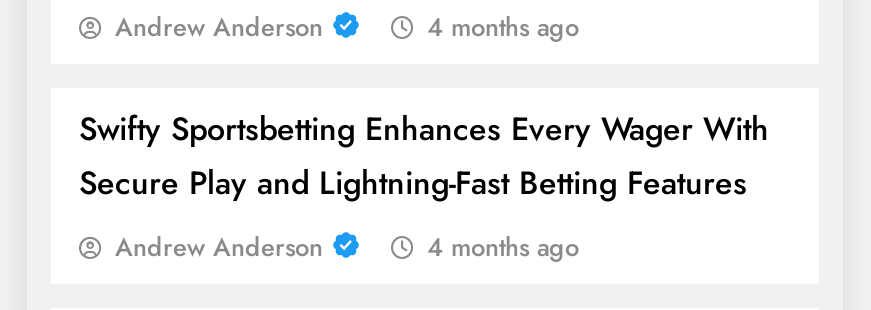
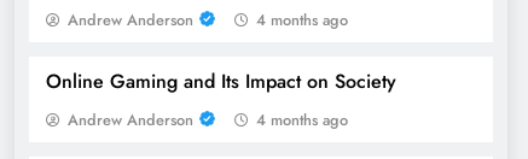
[79,107,769,207] Swifty Sportsbetting Enhances Every Wager With | Secure Play and Lightning-Fast Betting Features -> [46,68,396,96] Online Gaming and Its Impact on Society

